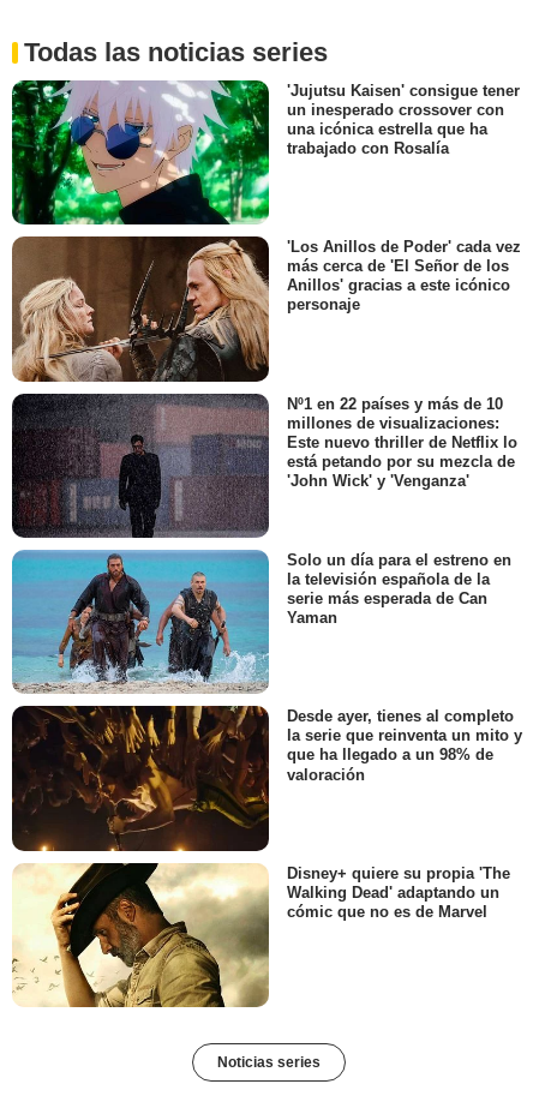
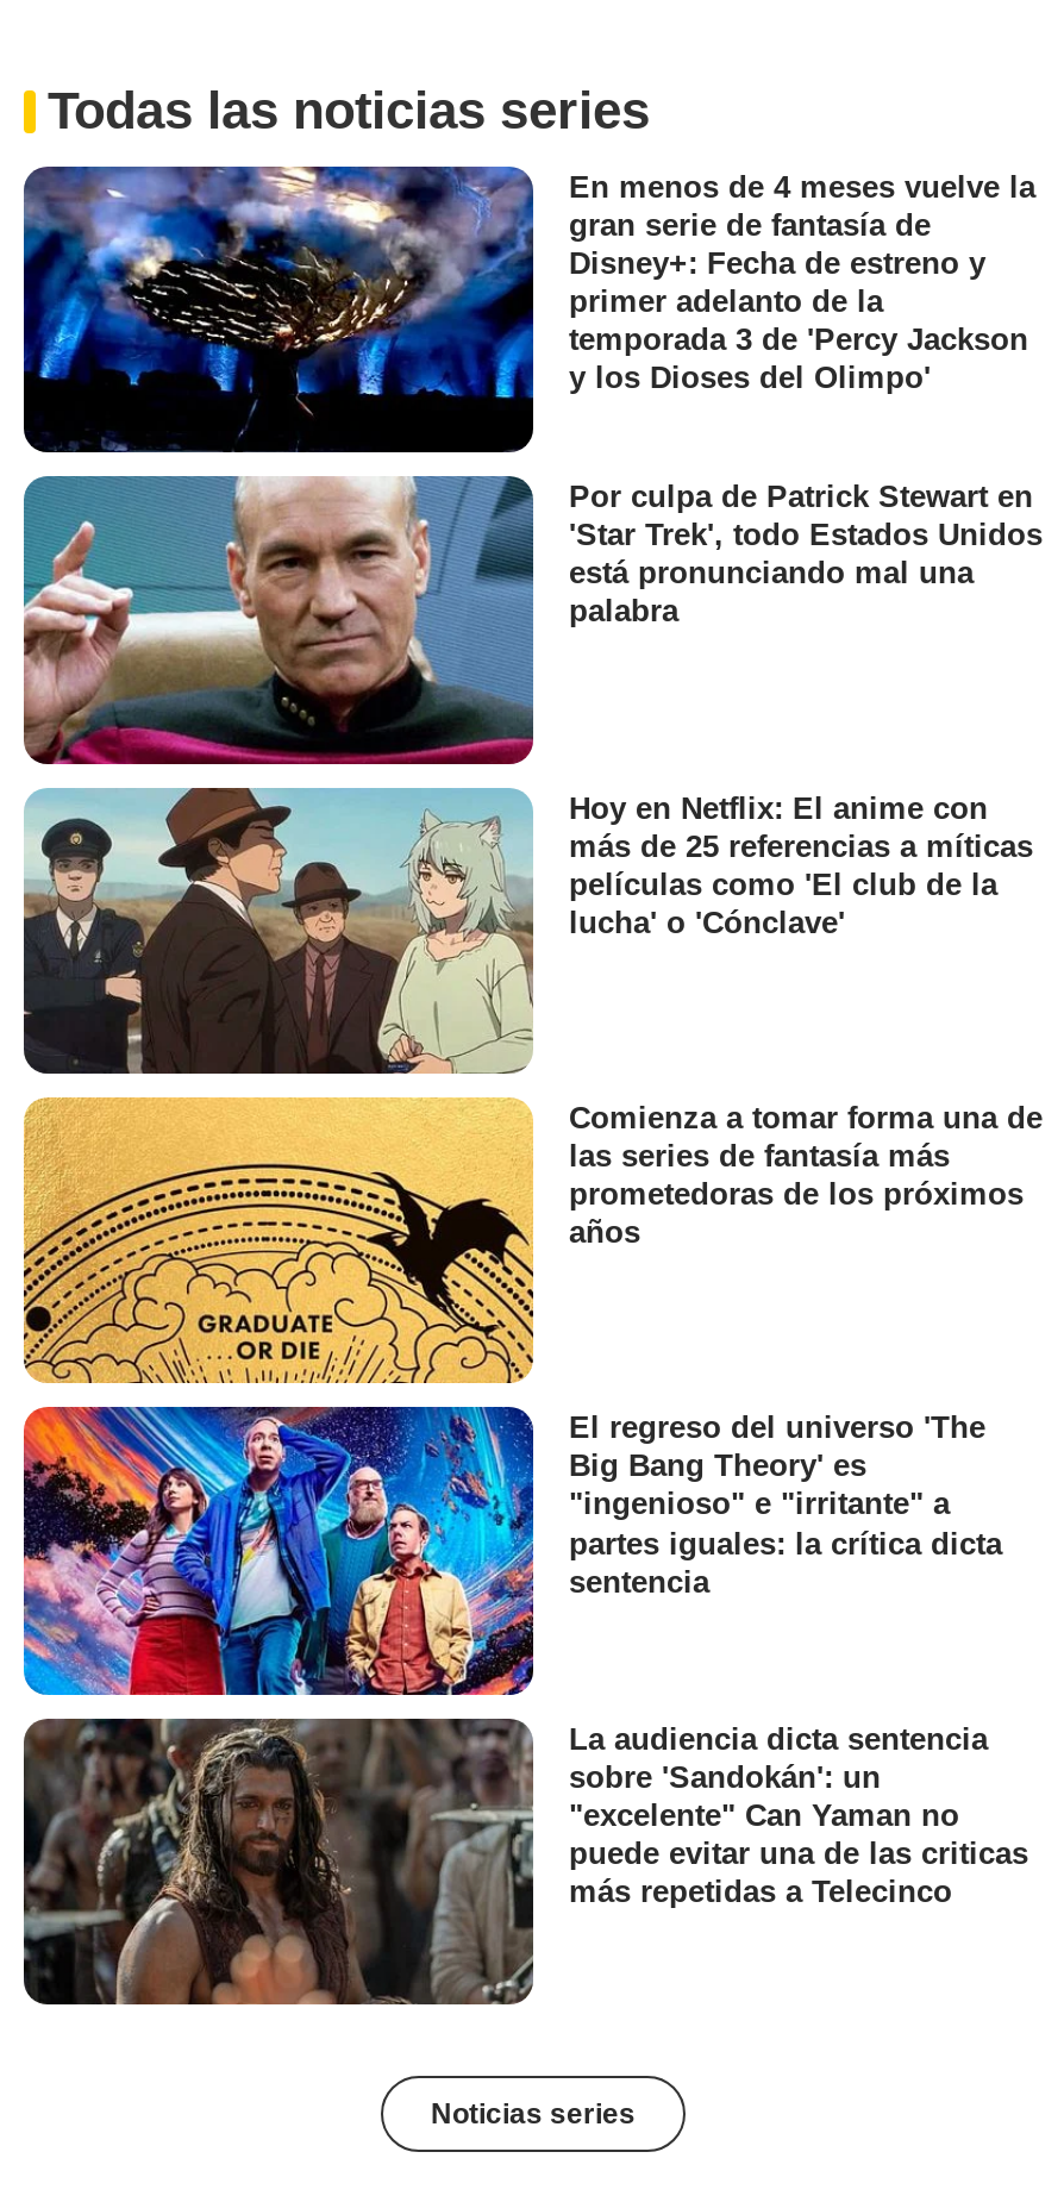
[11,79,520,226] [image] | 'Jujutsu Kaisen' consigue tener | un inesperado crossover con | una icónica estrella que ha | trabajado con Rosalía -> [21,164,1035,455] [image] | En menos de 4 meses vuelve la | gran serie de fantasía de | Disney+: Fecha de estreno y | primer adelanto de la | temporada 3 de 'Percy Jackson | y los Dioses del Olimpo'
[12,235,521,383] [image] | 'Los Anillos de Poder' cada vez | más cerca de 'El Señor de los | Anillos' gracias a este icónico | personaje -> [24,474,1043,767] [image] | Por culpa de Patrick Stewart en | 'Star Trek', todo Estados Unidos | está pronunciando mal una | palabra
[11,393,517,539] [image] | Nº1 en 22 países y más de 10 | millones de visualizaciones: | Este nuevo thriller de Netflix lo | está petando por su mezcla de | 'John Wick' y 'Venganza' -> [21,788,1033,1076] [image] | Hoy en Netflix: El anime con | más de 25 referencias a míticas | películas como 'El club de la | lucha' o 'Cónclave'
[11,549,511,694] [image] | Solo un día para el estreno en | la televisión española de la | serie más esperada de Can | Yaman -> [21,1095,1043,1383] [image] | Comienza a tomar forma una de | las series de fantasía más | prometedoras de los próximos | años
[11,705,522,852] [image] | Desde ayer, tienes al completo | la serie que reinventa un mito y | que ha llegado a un 98% de | valoración -> [21,1405,1002,1697] [image] | El regreso del universo 'The | Big Bang Theory' es | "ingenioso" e "irritante" a | partes iguales: la crítica dicta | sentencia
[12,863,510,1008] [image] | Disney+ quiere su propia 'The | Walking Dead' adaptando un | cómic que no es de Marvel -> [21,1716,1028,2007] [image] | La audiencia dicta sentencia | sobre 'Sandokán': un | "excelente" Can Yaman no | puede evitar una de las criticas | más repetidas a Telecinco

